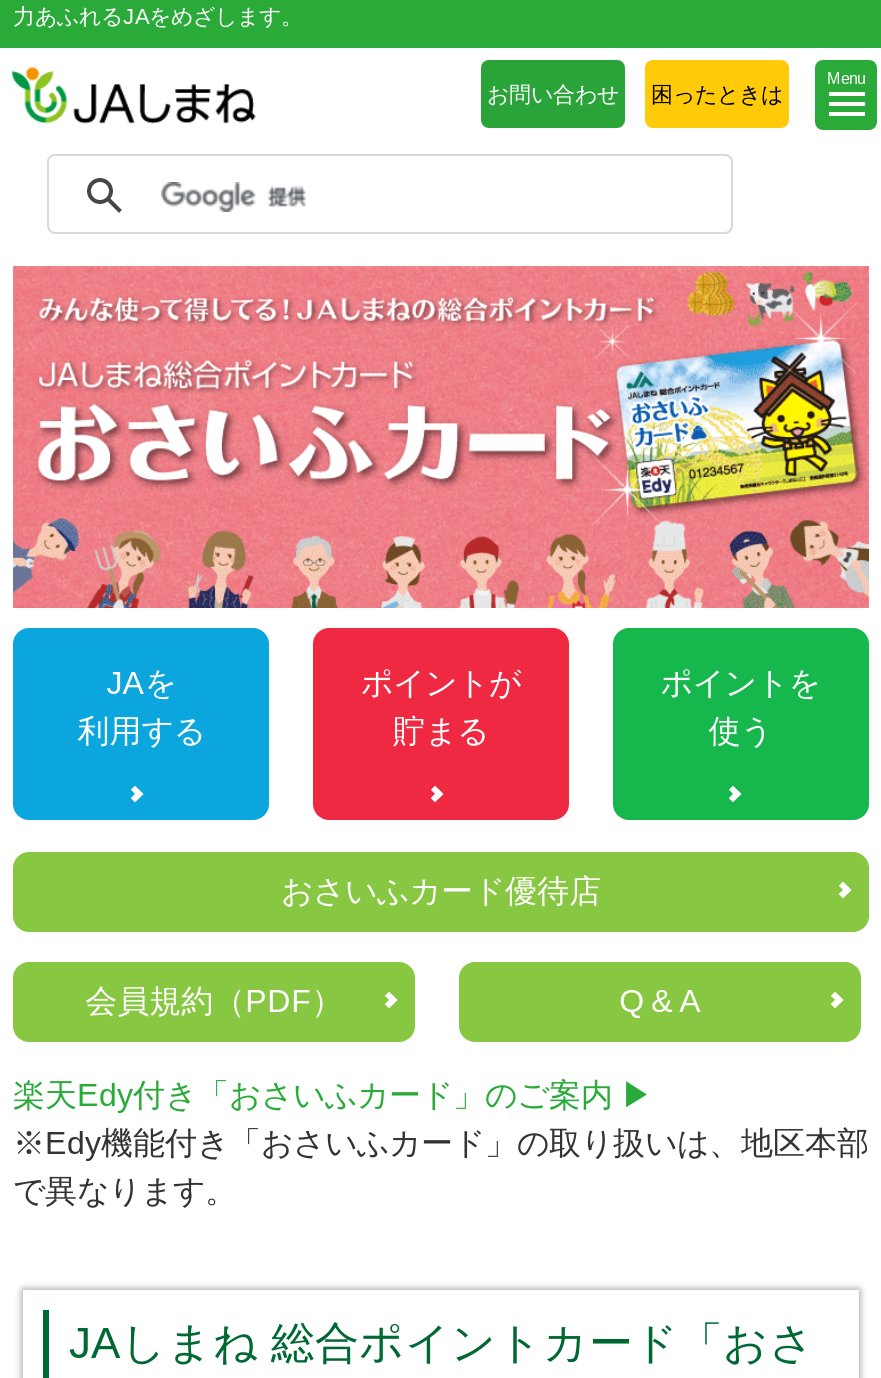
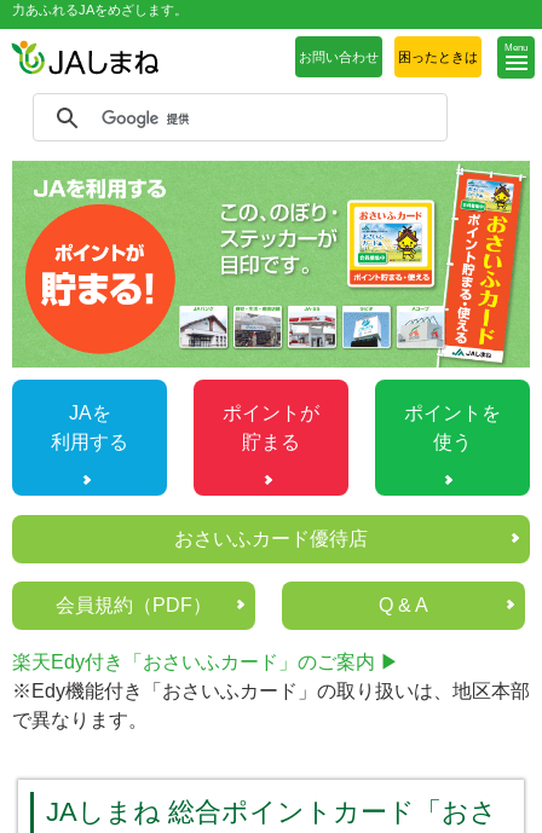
[11,264,871,610] [image] -> [11,160,531,369] [image]

